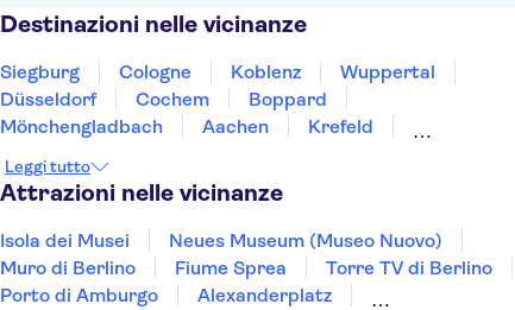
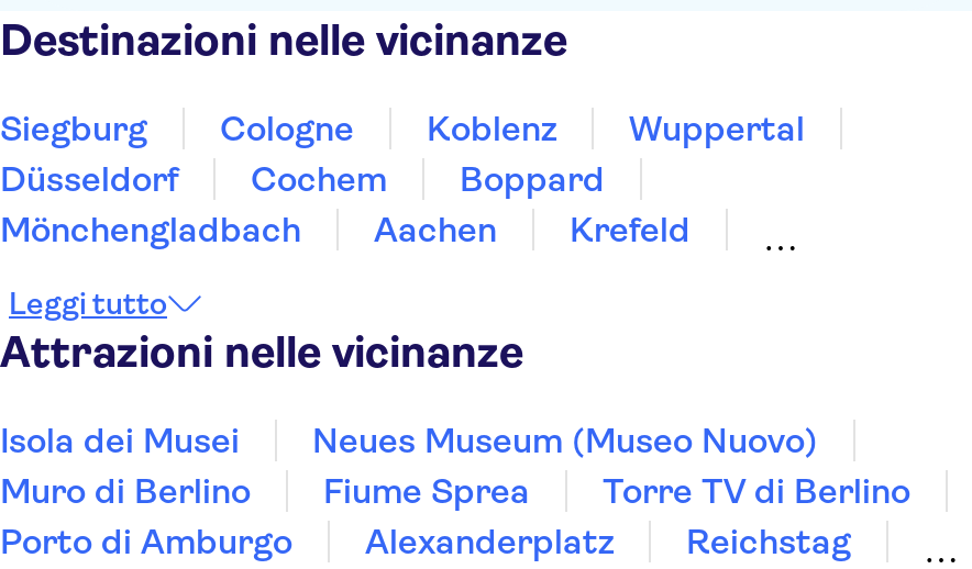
none -> [686,521,851,562] Reichstag

